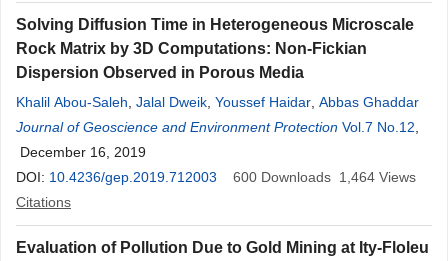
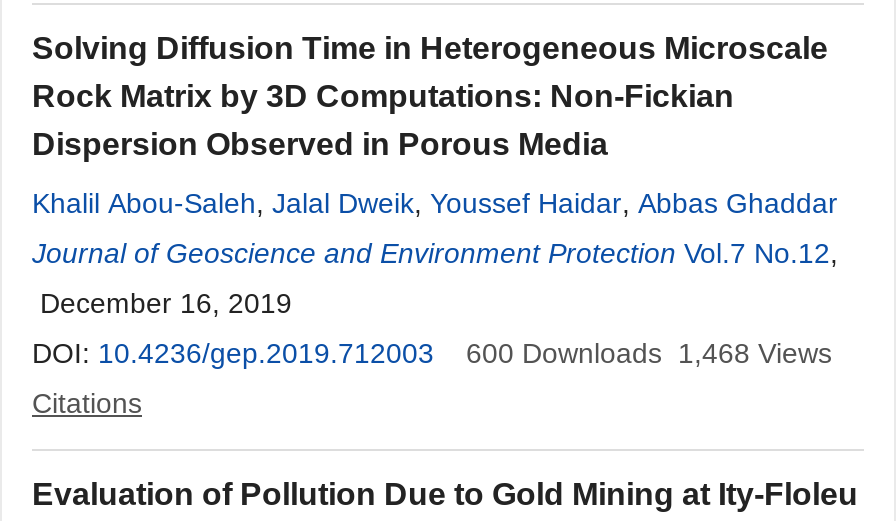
[233,169,416,185] 600 Downloads 1,464 Views -> [466,337,832,369] 600 Downloads 1,468 Views

